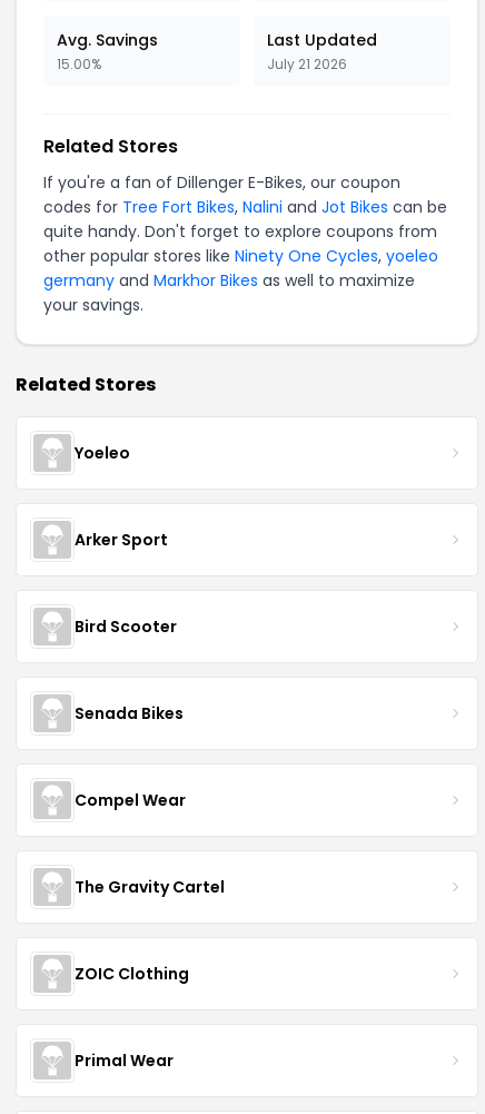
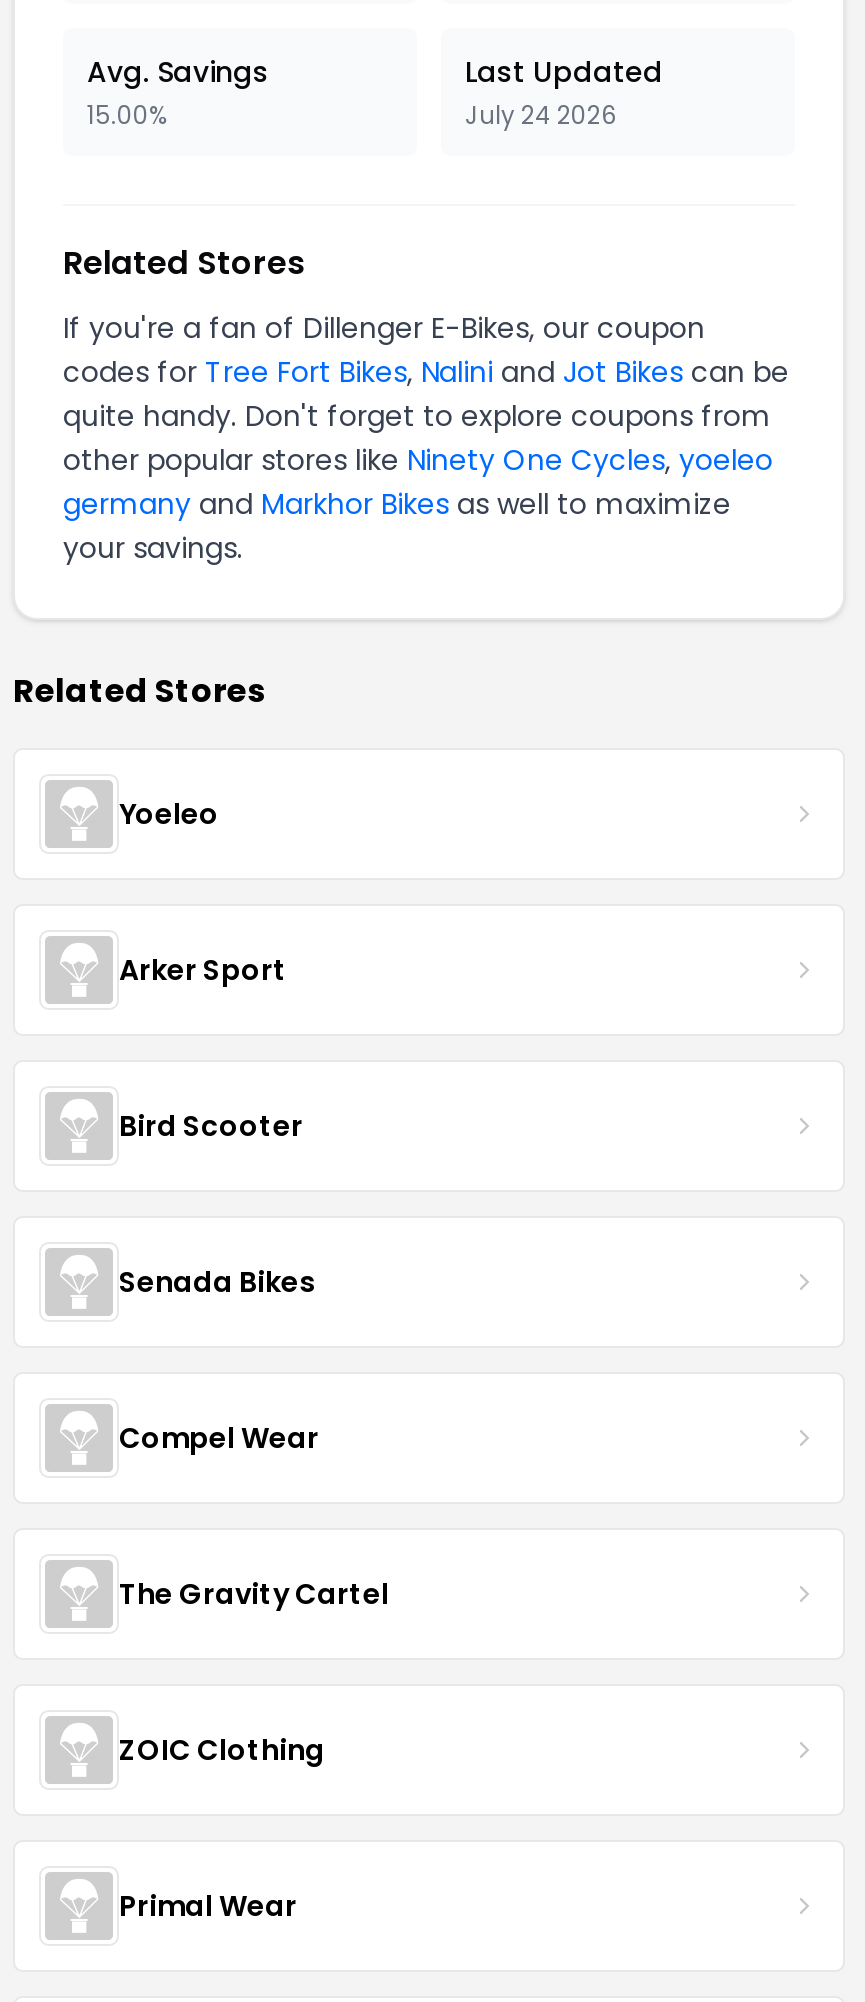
[267,55,347,73] July 21 2026 -> [465,98,617,132] July 24 2026

